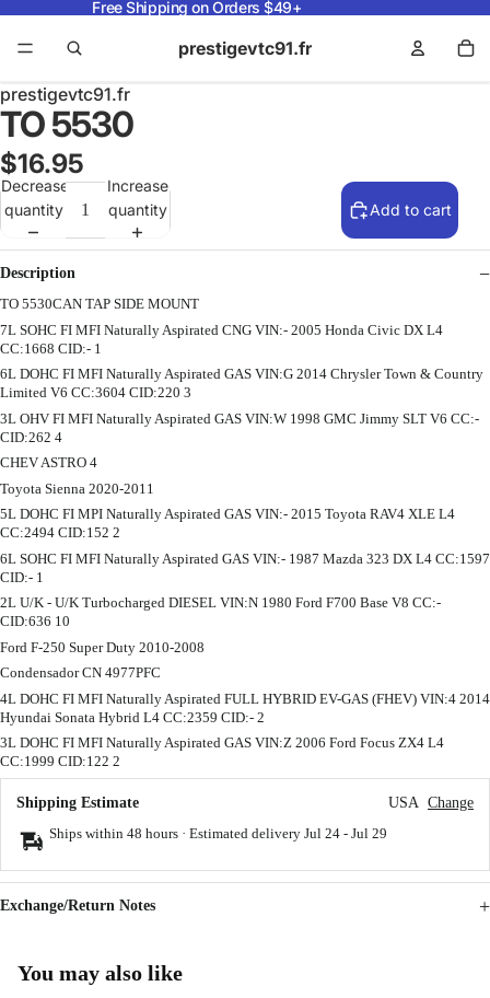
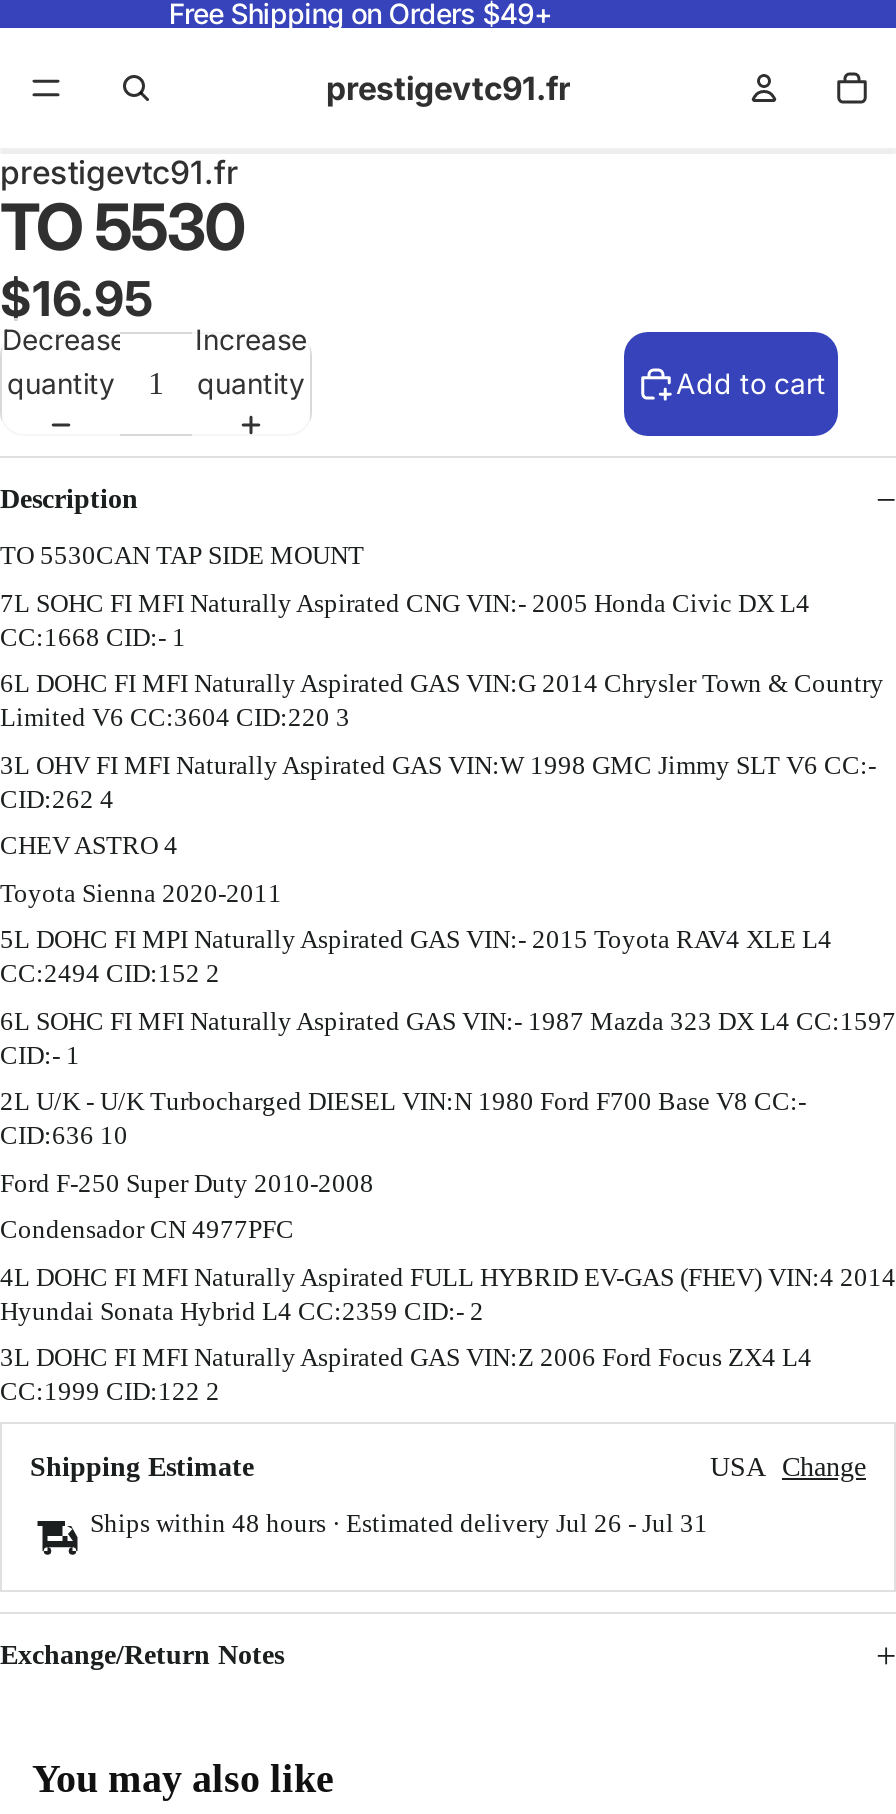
[49,825,387,841] Ships within 48 hours · Estimated delivery Jul 24 - Jul 29 -> [90,1507,708,1537] Ships within 48 hours · Estimated delivery Jul 26 - Jul 31

